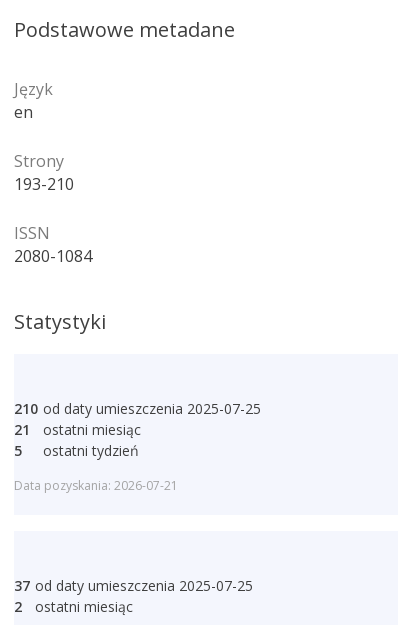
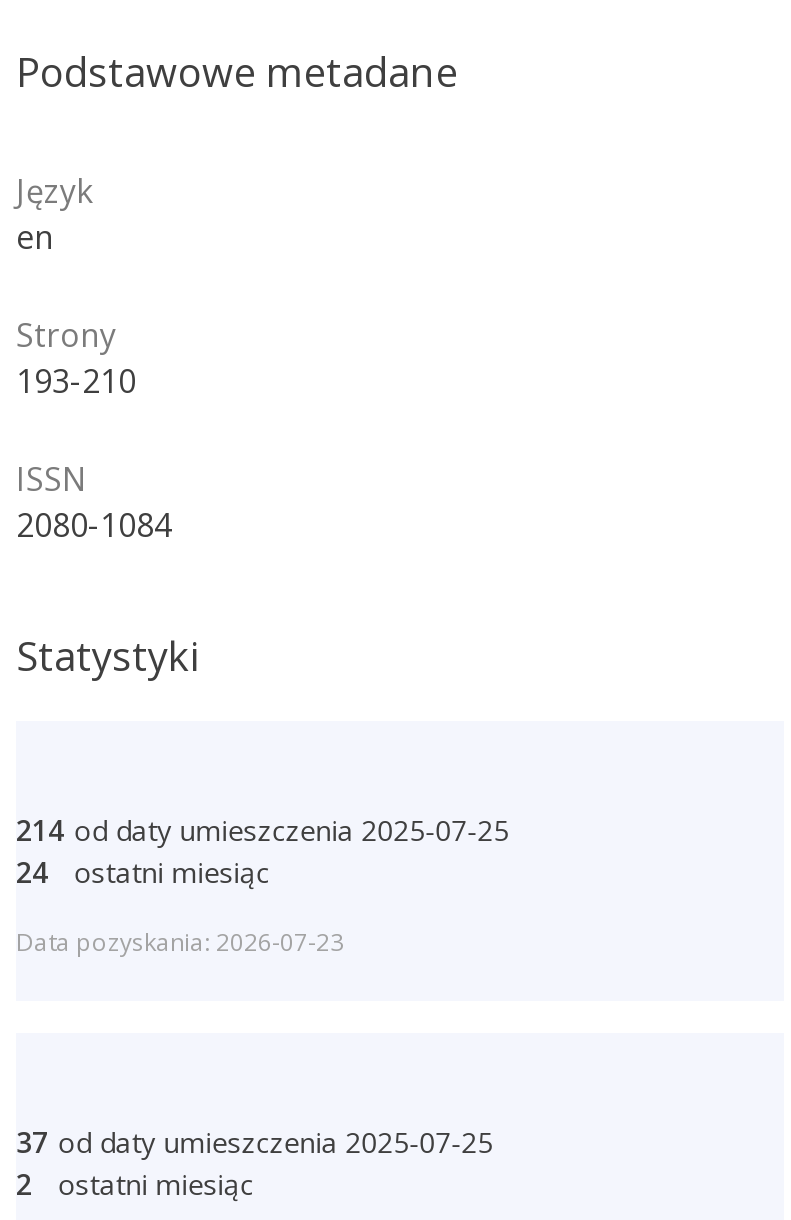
[14,399,261,418] 210 od daty umieszczenia 2025-07-25 -> [16,812,510,850] 214 od daty umieszczenia 2025-07-25
[14,420,141,439] 21 ostatni miesiąc -> [16,854,270,892] 24 ostatni miesiąc
[14,441,178,494] 5 | ostatni tydzień | Data pozyskania: 2026-07-21 -> [16,926,344,960] Data pozyskania: 2026-07-23

